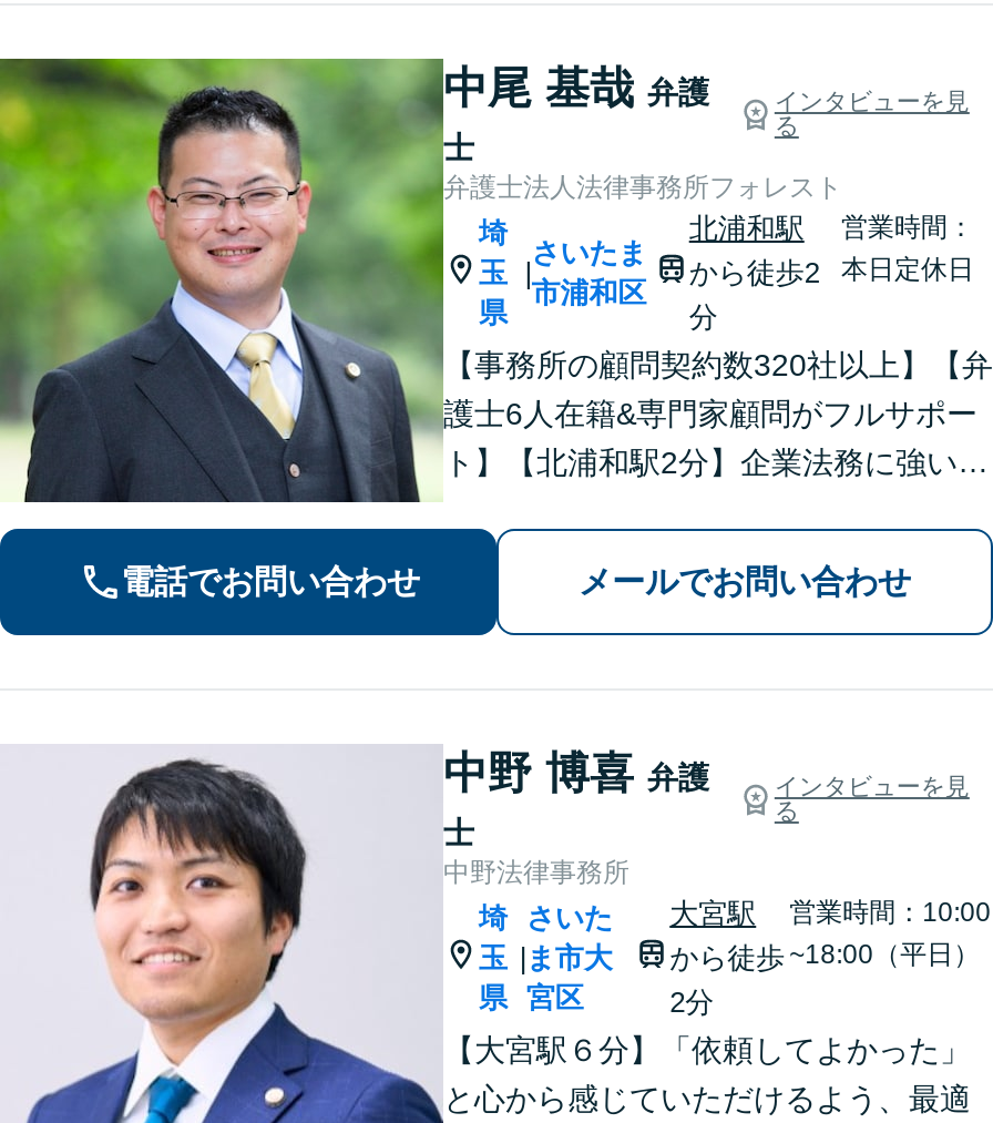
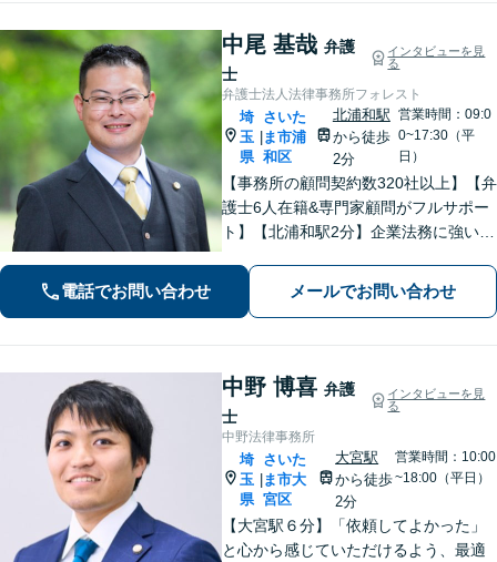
[841,211,974,284] 営業時間： | 本日定休日 -> [398,106,491,164] 営業時間：09:0 | 0~17:30（平 | 日）

